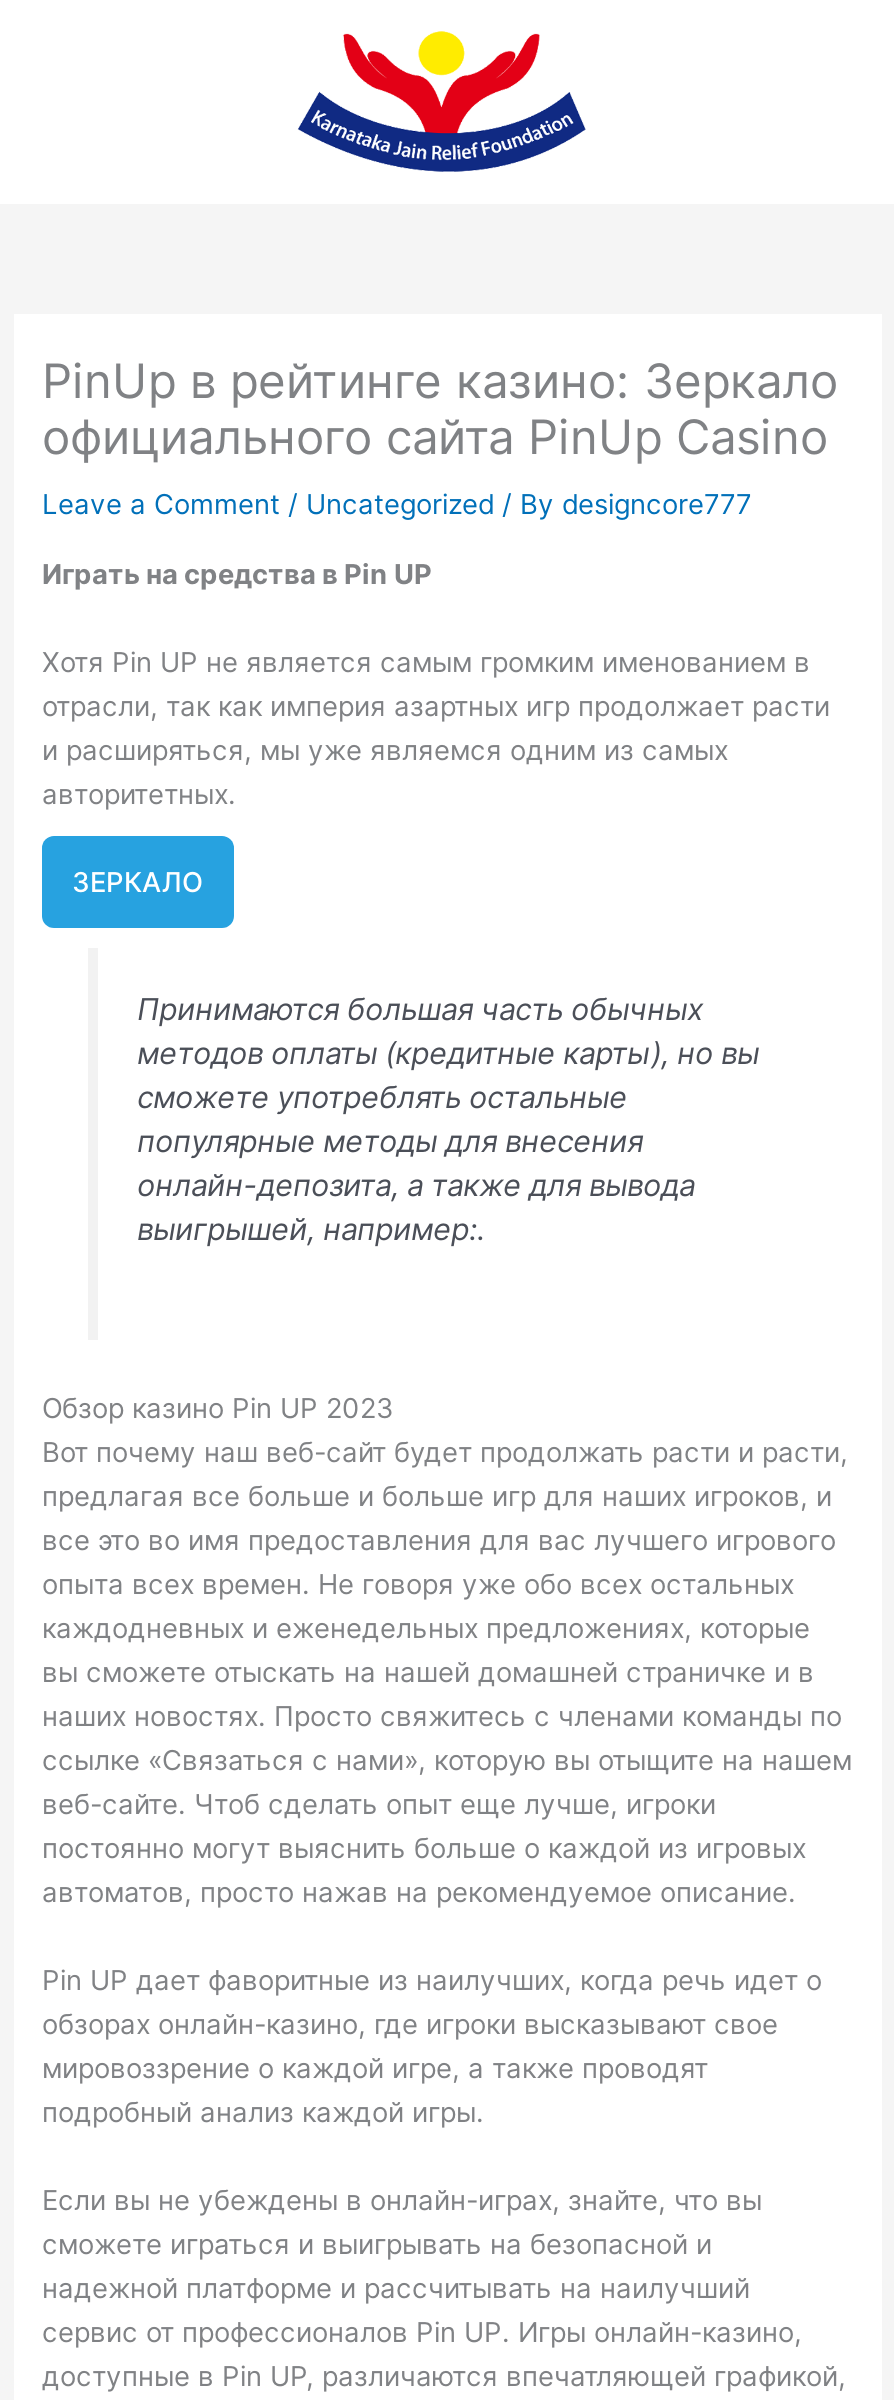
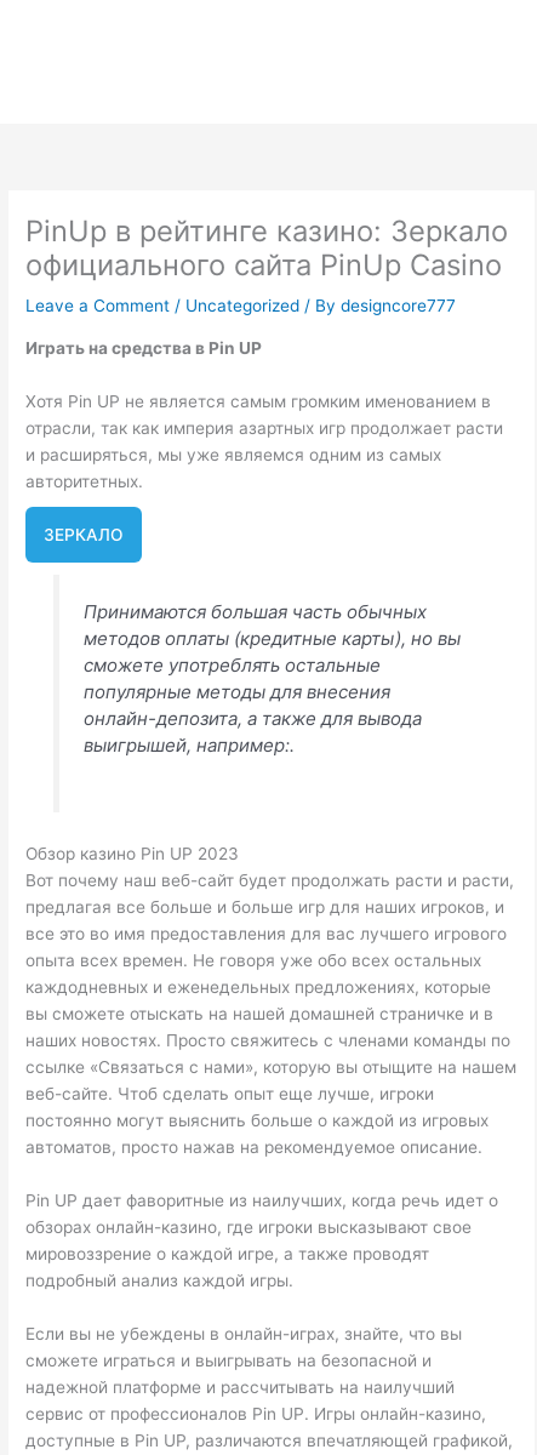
[296,28,588,174] [image] -> none

